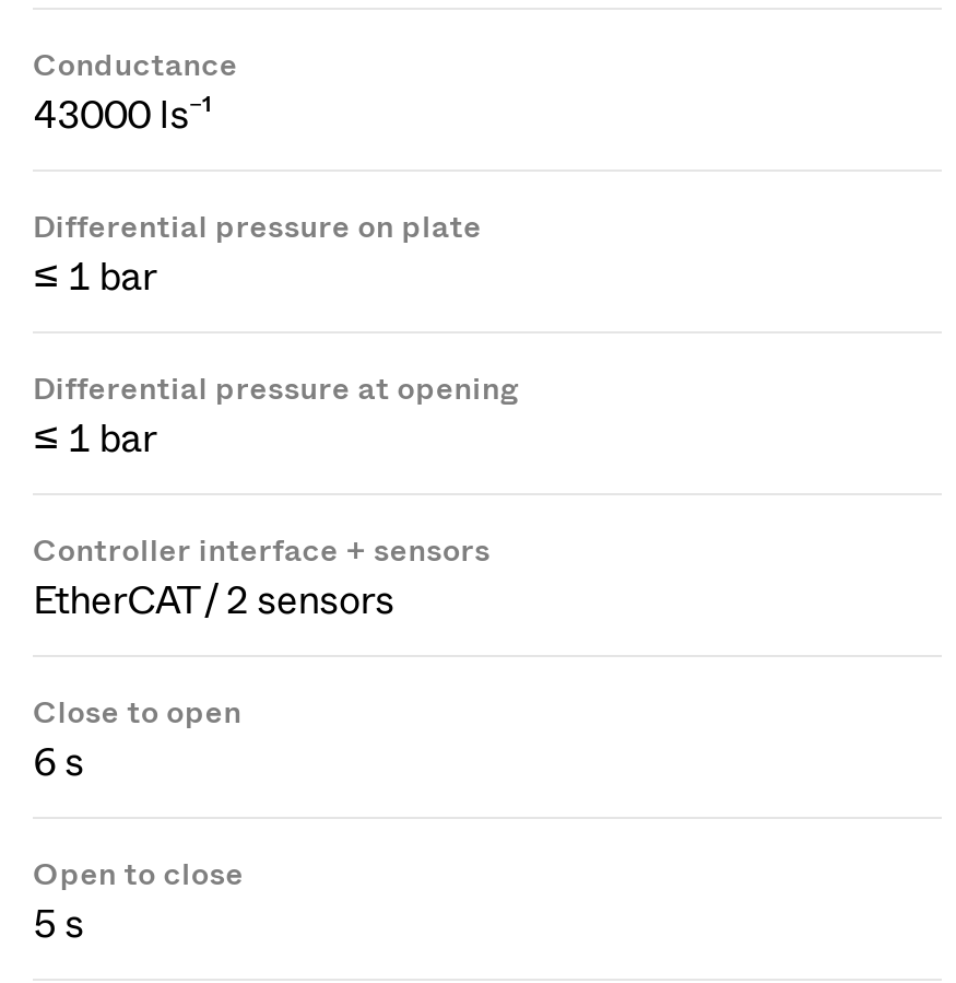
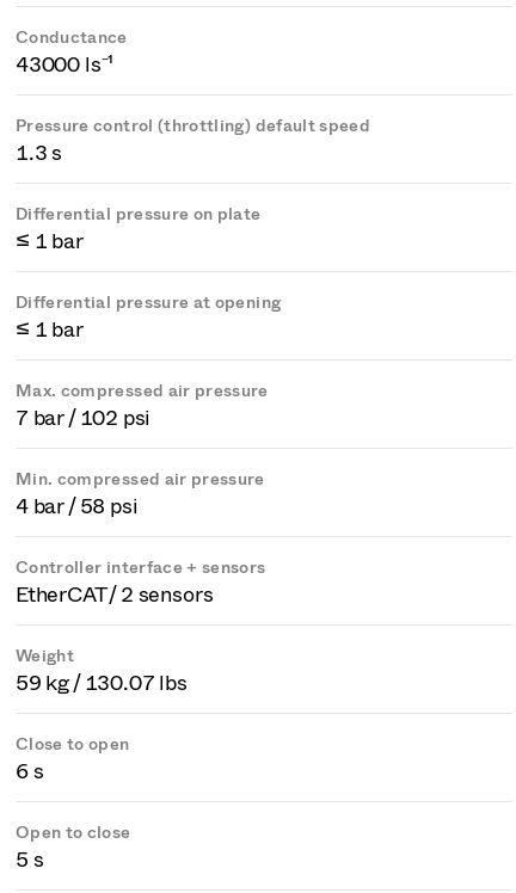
none -> [16,116,370,166] Pressure control (throttling) default speed | 1.3 s
none -> [16,381,269,519] Max. compressed air pressure | 7 bar / 102 psi | Min. compressed air pressure | 4 bar / 58 psi
none -> [16,646,187,696] Weight | 59 kg / 130.07 lbs

